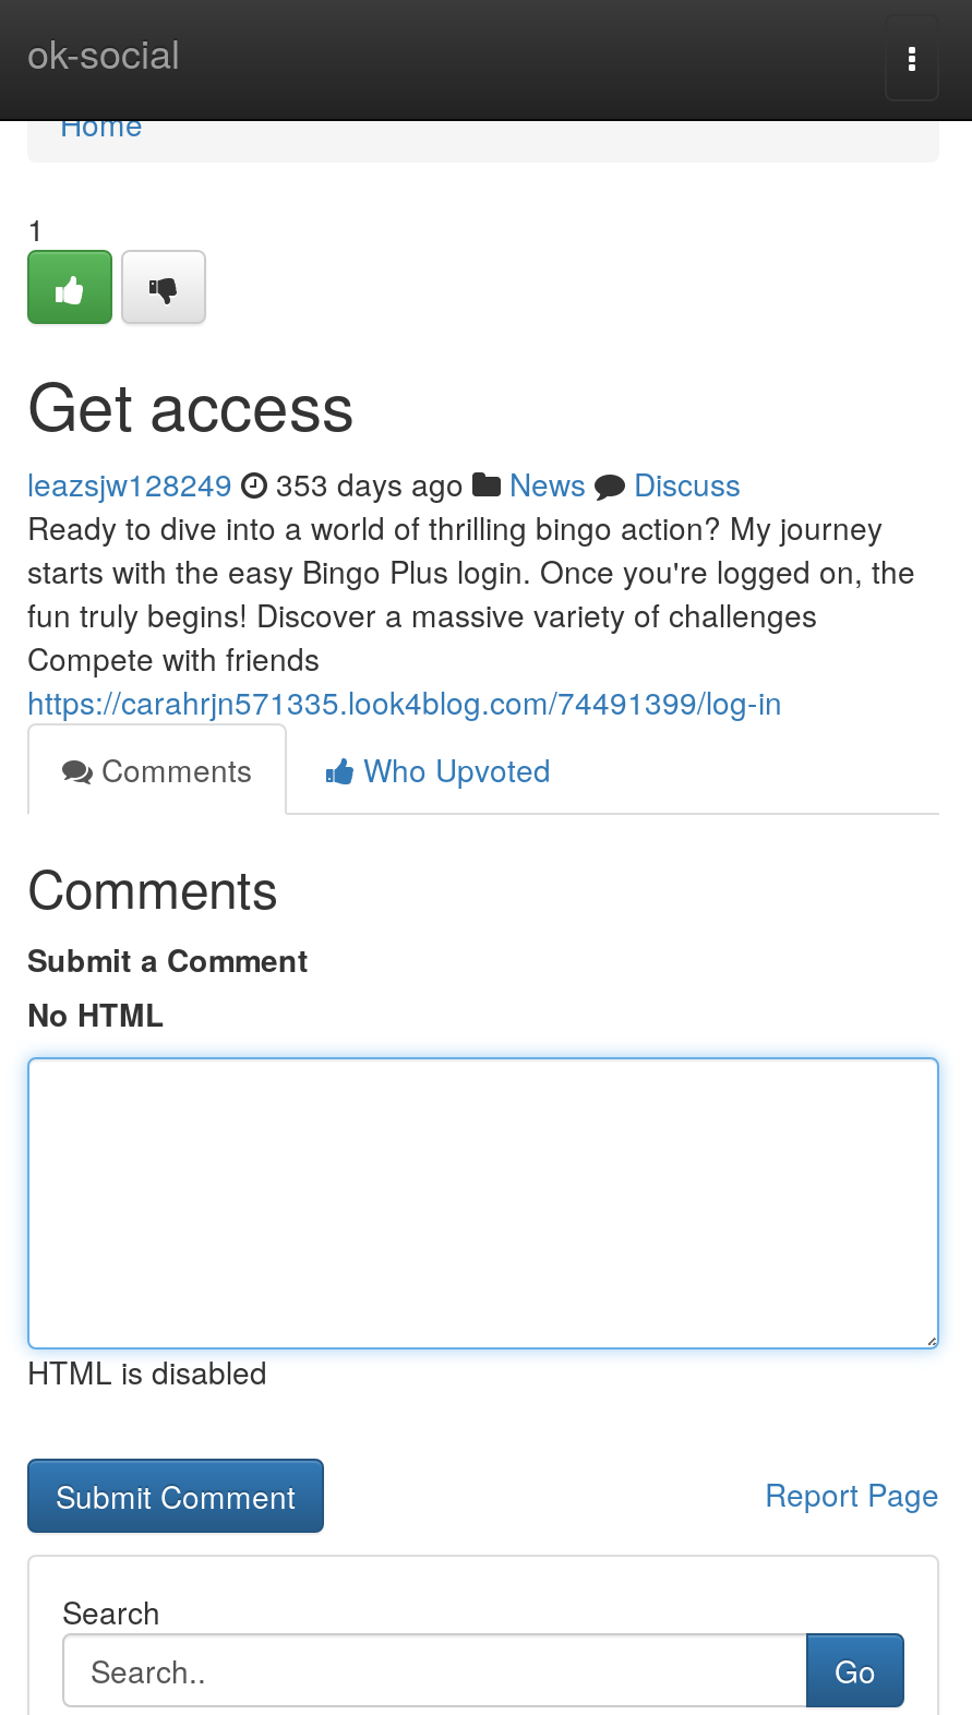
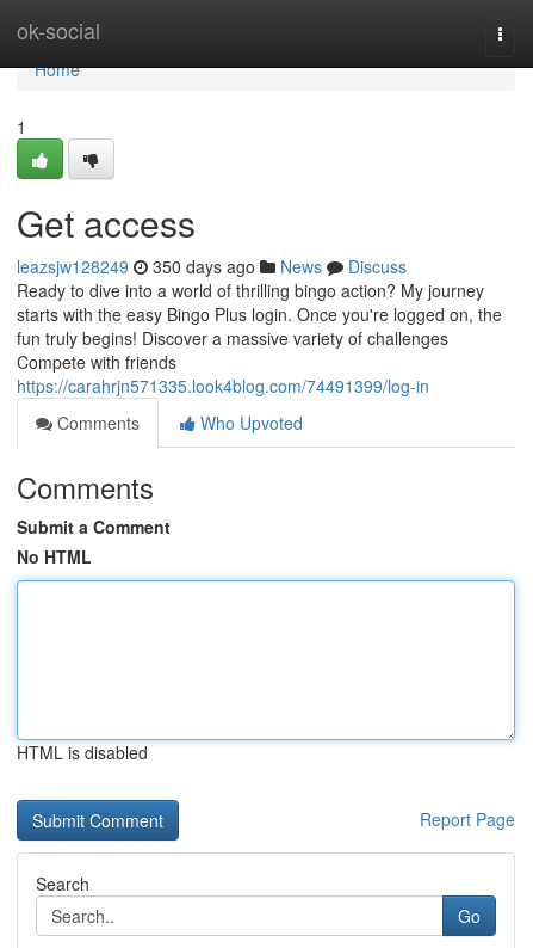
[27,461,741,505] leazsjw128249 353 days ago News Discuss -> [17,254,407,278] leazsjw128249 350 days ago News Discuss

